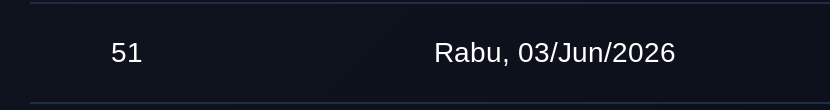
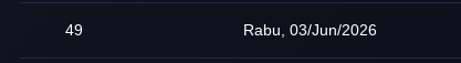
[111,36,143,68] 51 -> [65,21,82,39] 49

